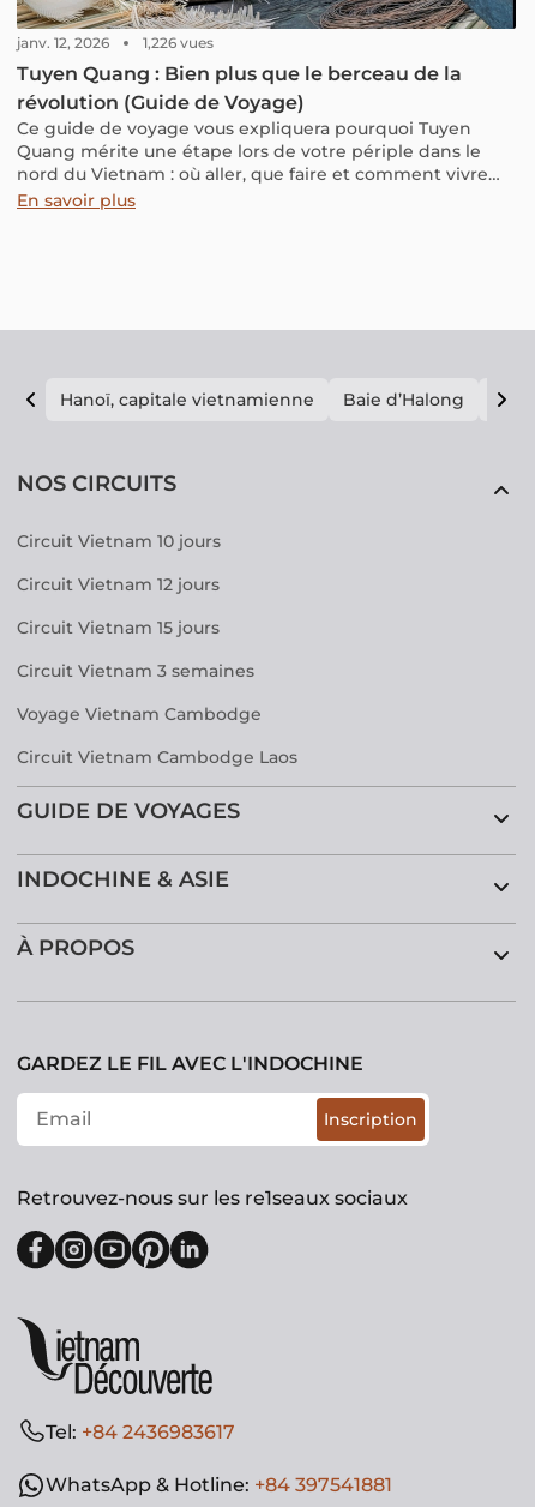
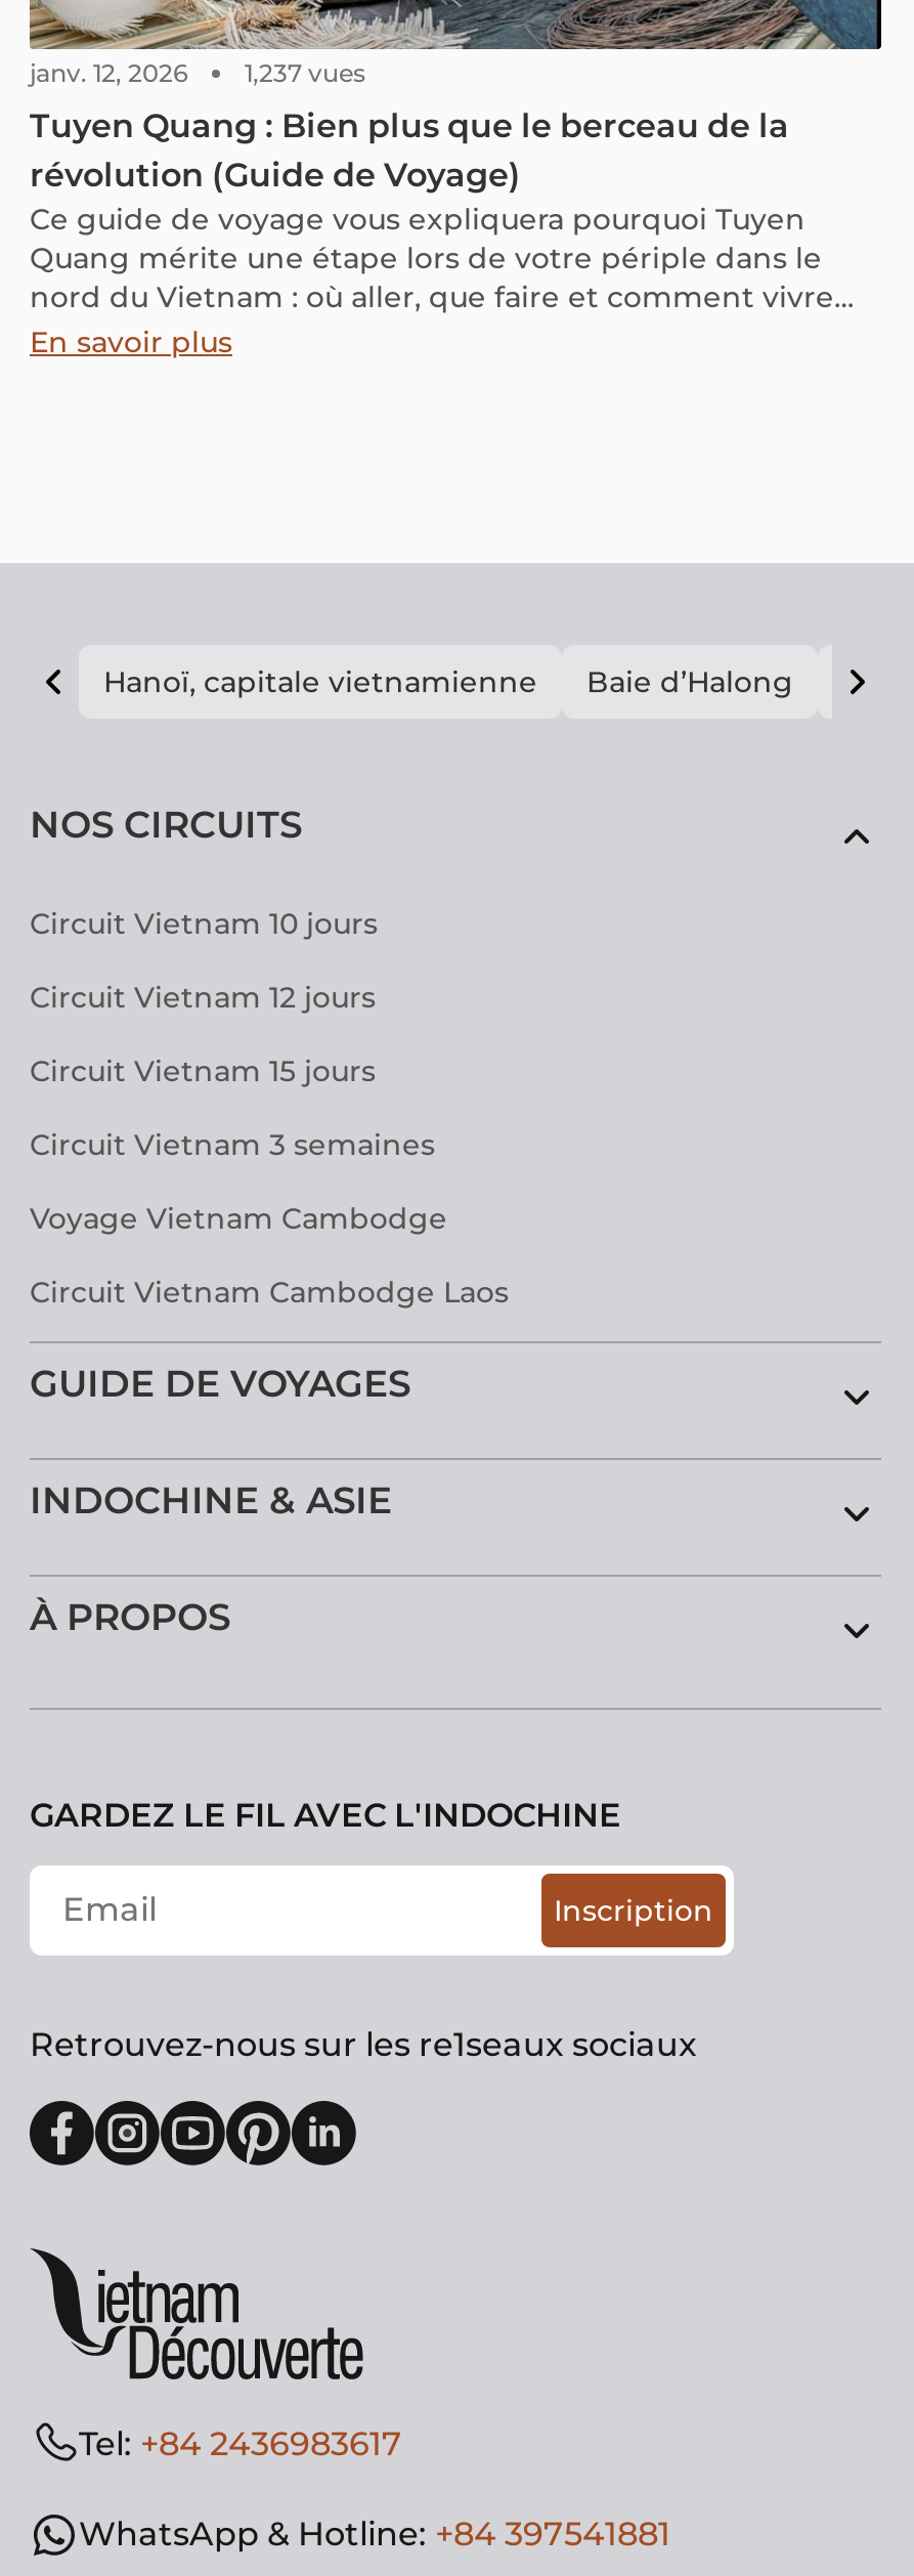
[17,33,214,51] janv. 12, 2026 1,226 vues -> [30,57,365,88] janv. 12, 2026 1,237 vues

